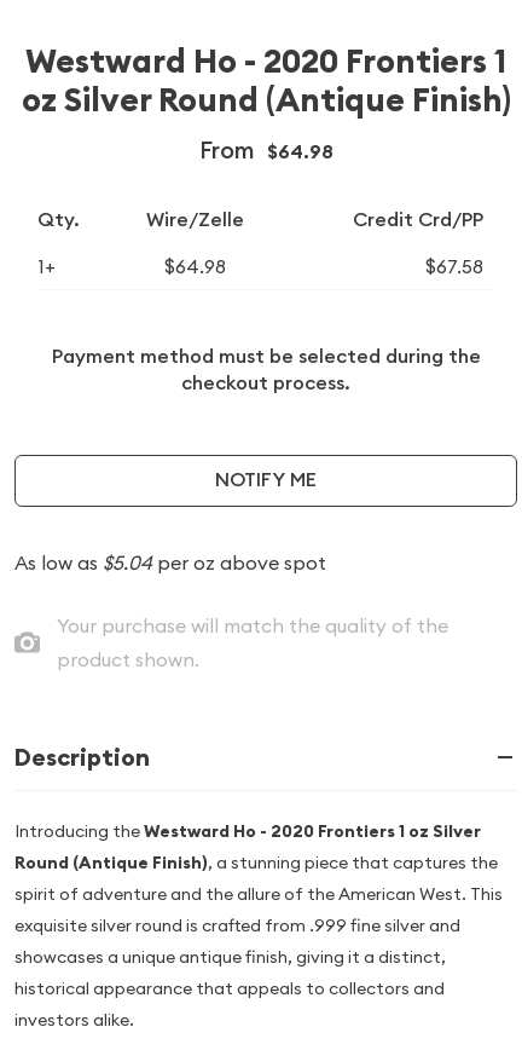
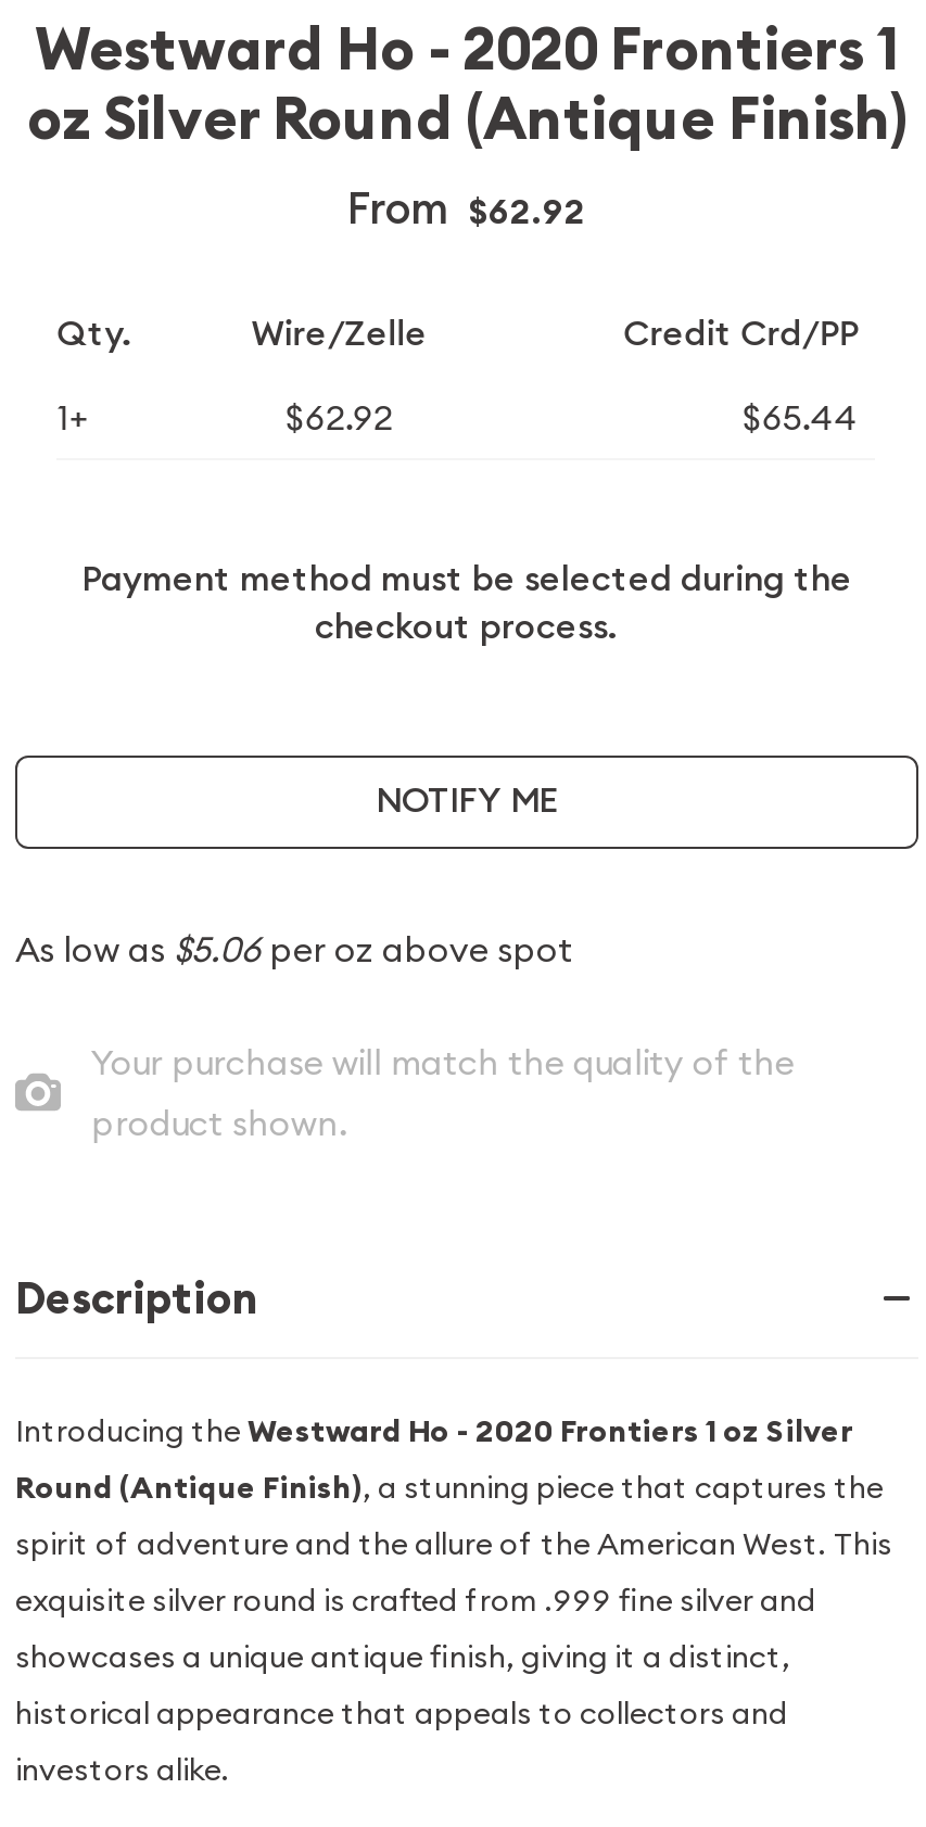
[199,134,333,166] From $64.98 -> [347,180,586,237] From $62.92
[164,254,226,278] $64.98 -> [286,395,392,438] $62.92
[426,254,484,278] $67.58 -> [743,395,858,438] $65.44
[14,550,326,574] As low as $5.04 per oz above spot -> [15,926,573,970] As low as $5.06 per oz above spot

